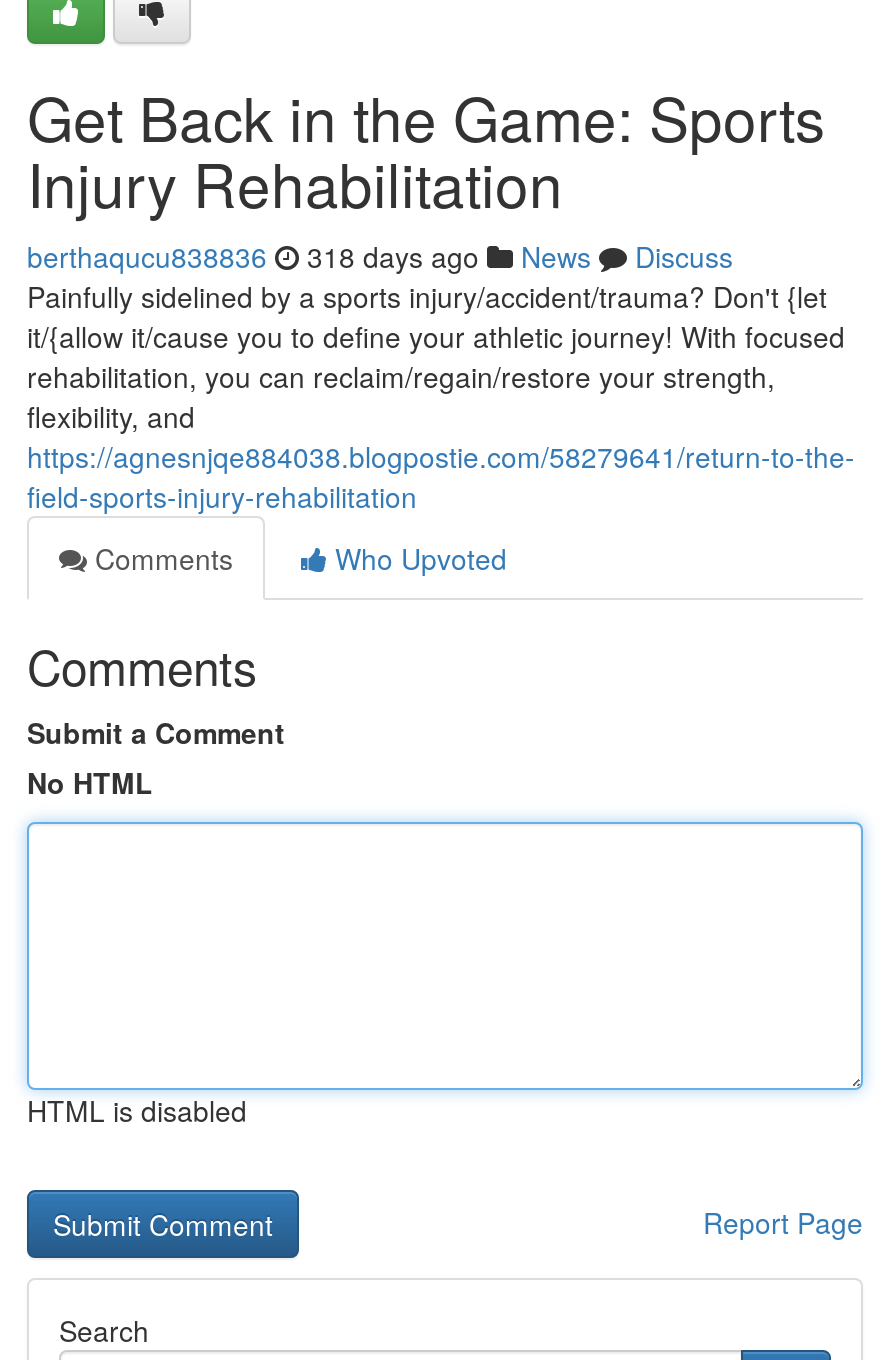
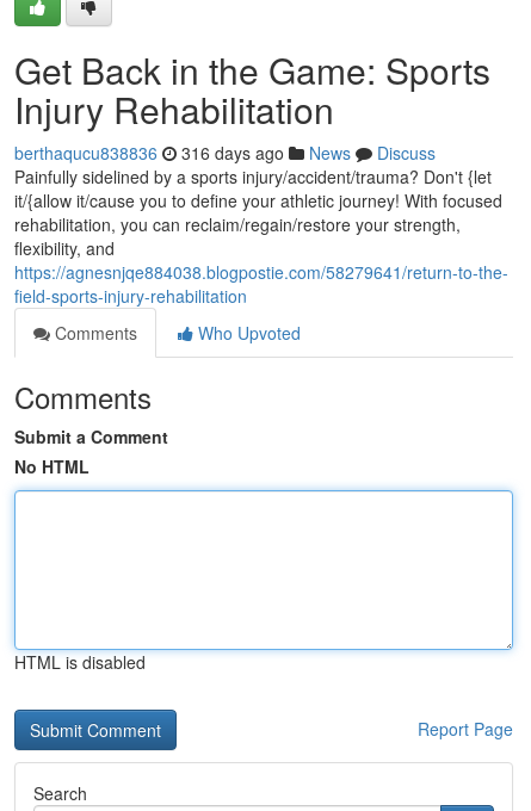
[27,236,733,276] berthaqucu838836 318 days ago News Discuss -> [14,141,436,165] berthaqucu838836 316 days ago News Discuss

